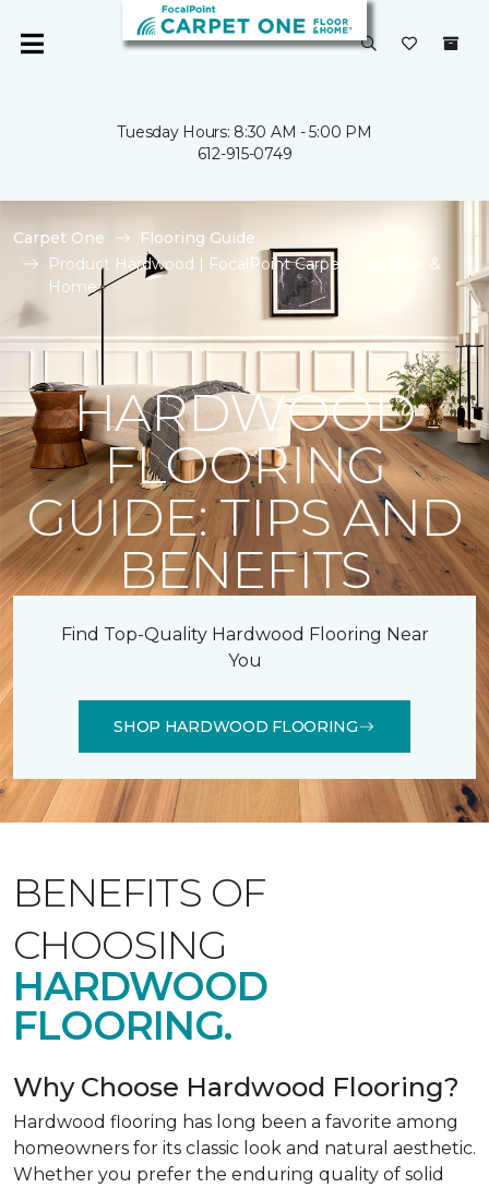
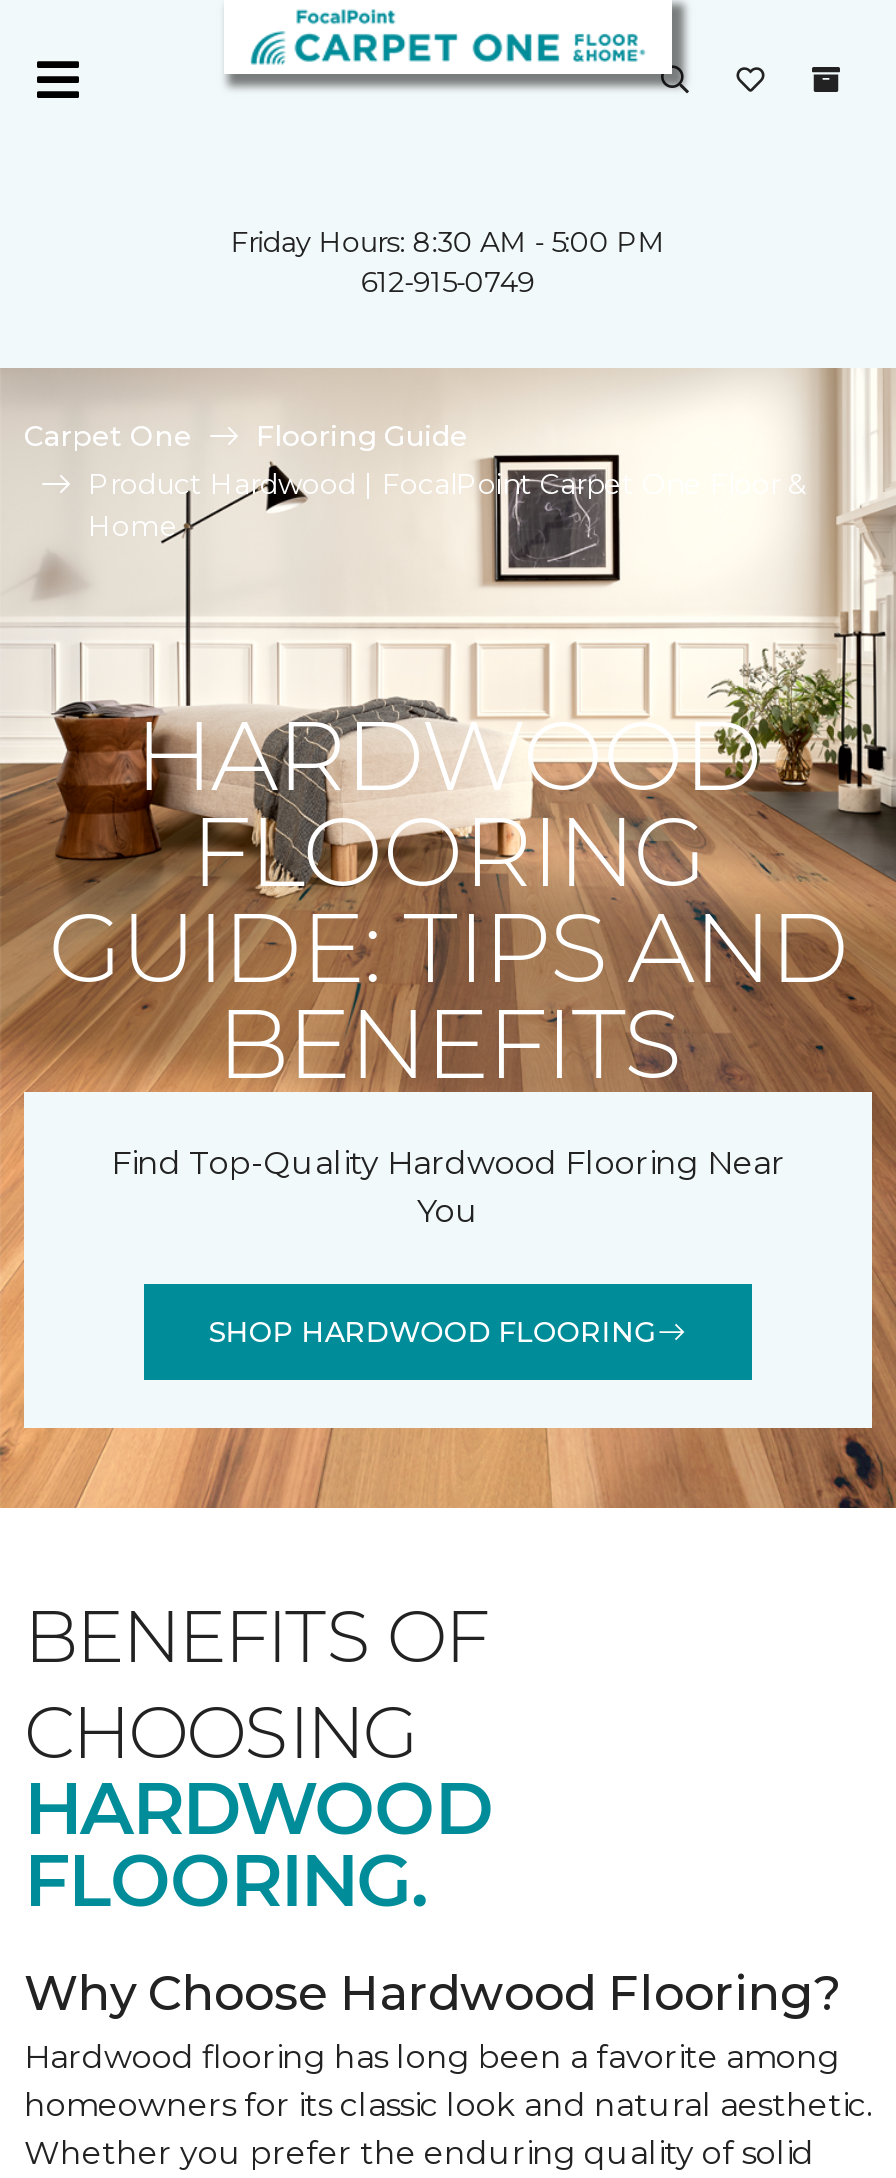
[117,122,372,142] Tuesday Hours: 8:30 AM - 5:00 PM -> [231,224,665,260] Friday Hours: 8:30 AM - 5:00 PM

